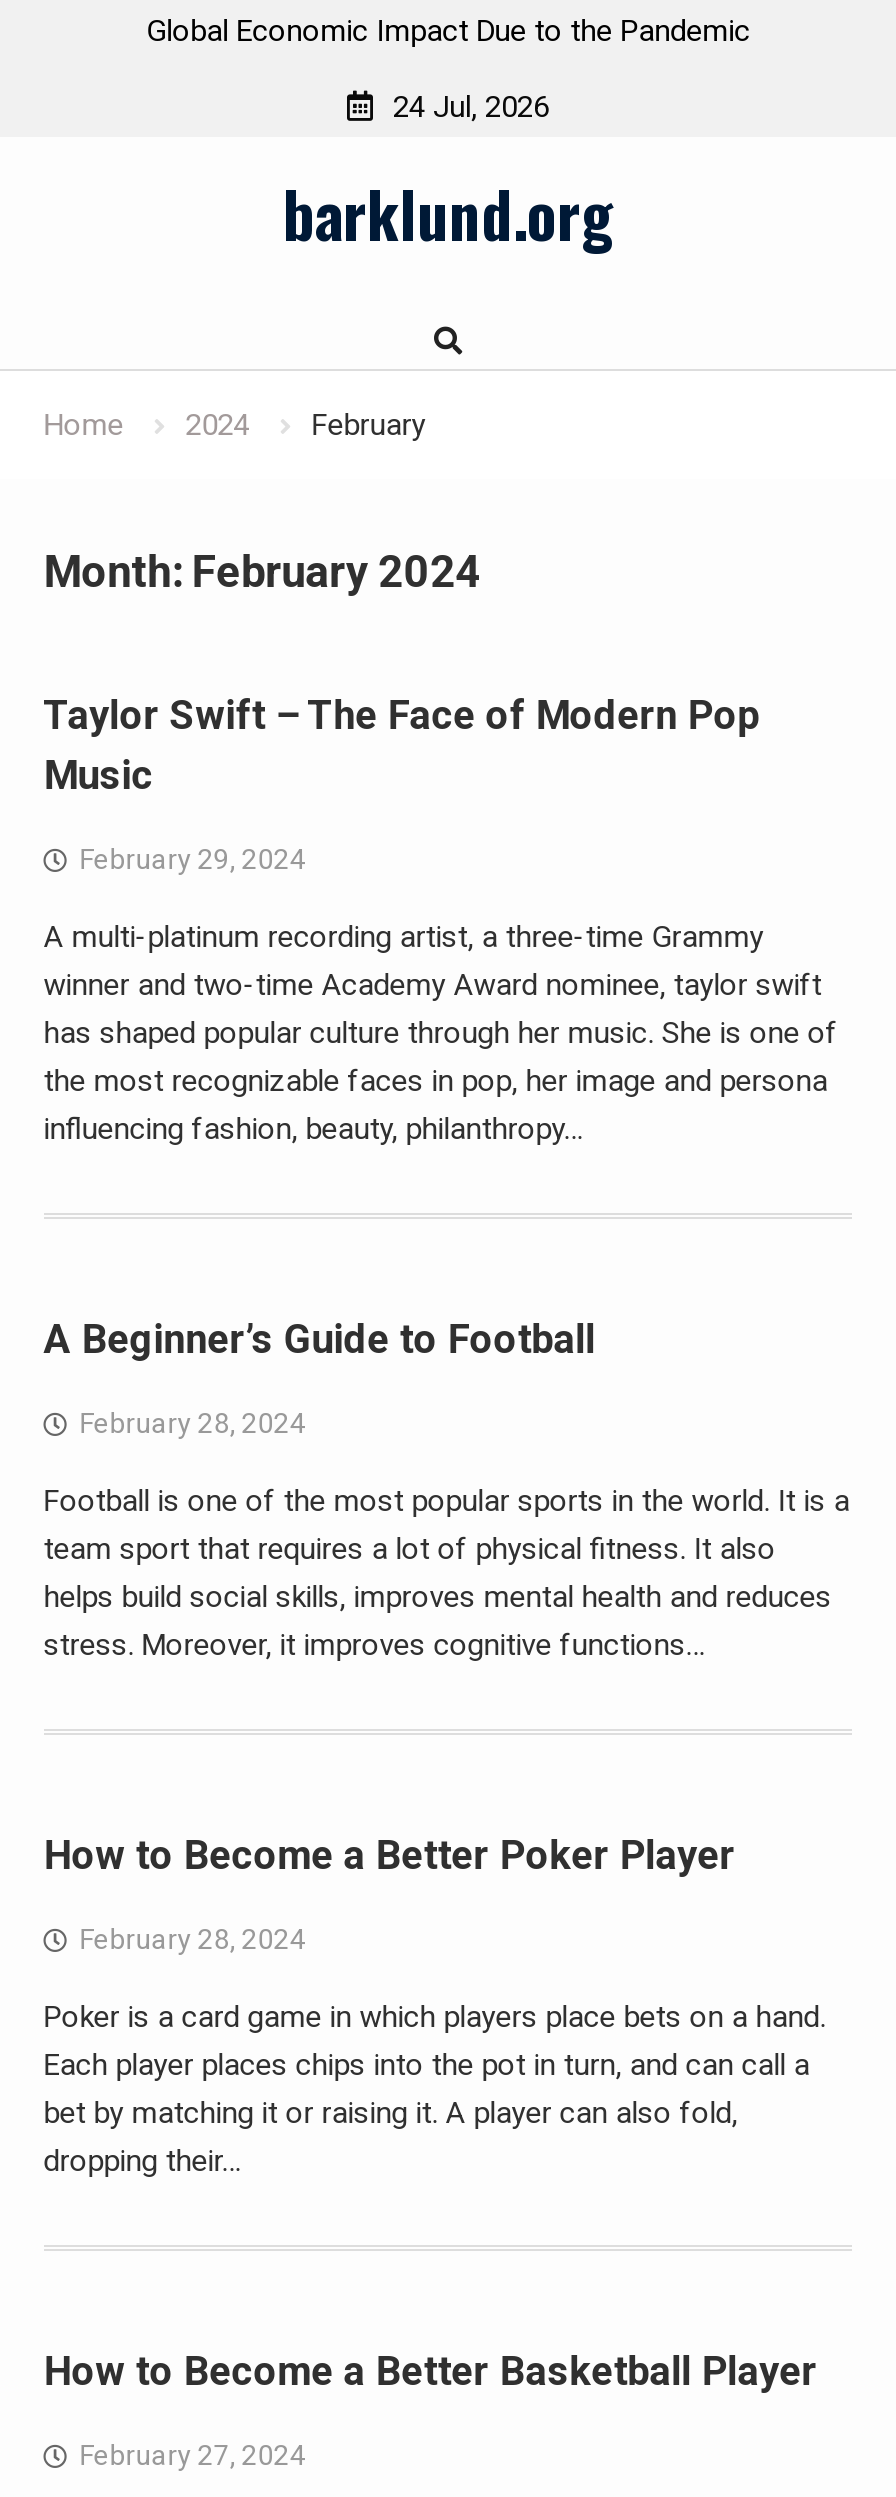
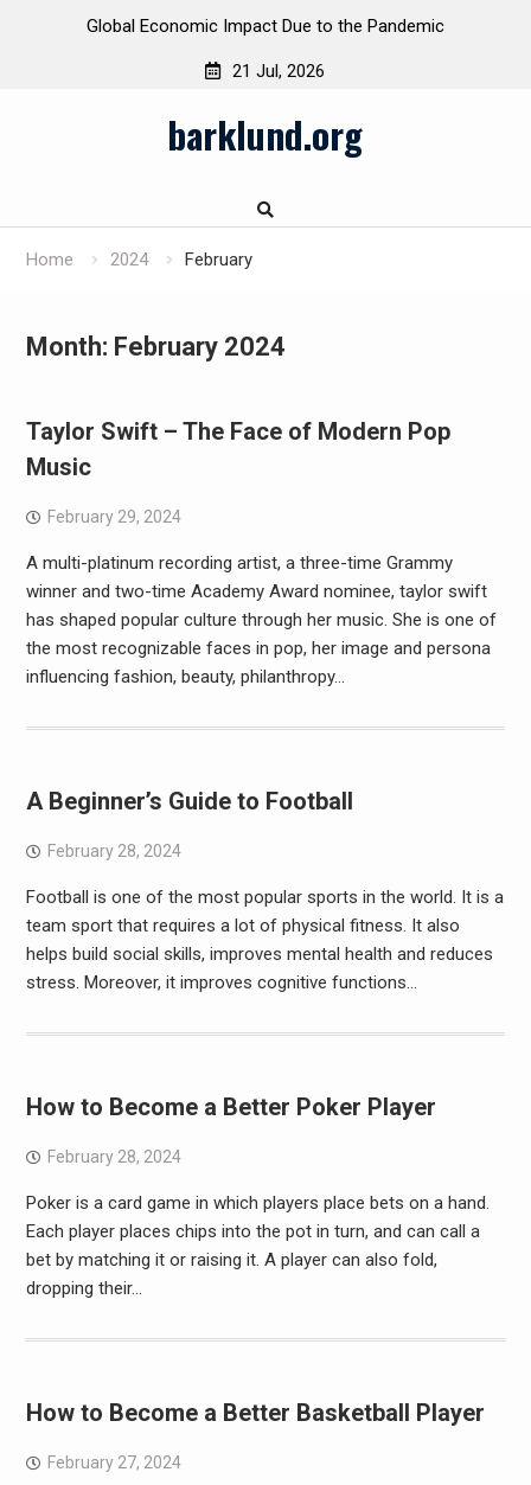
[393,89,549,125] 24 Jul, 2026 -> [233,60,325,82] 21 Jul, 2026

